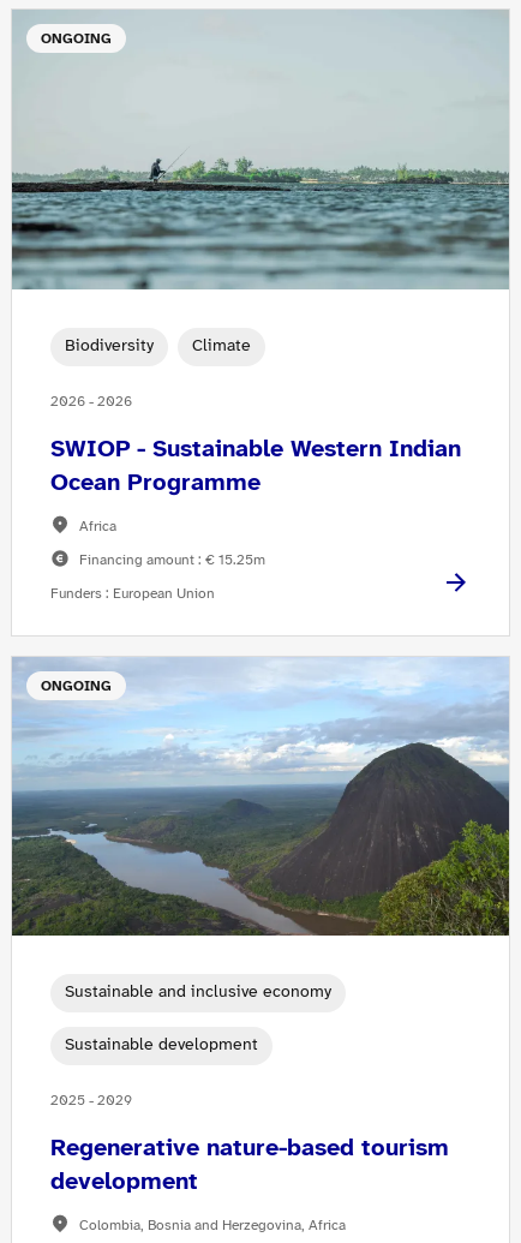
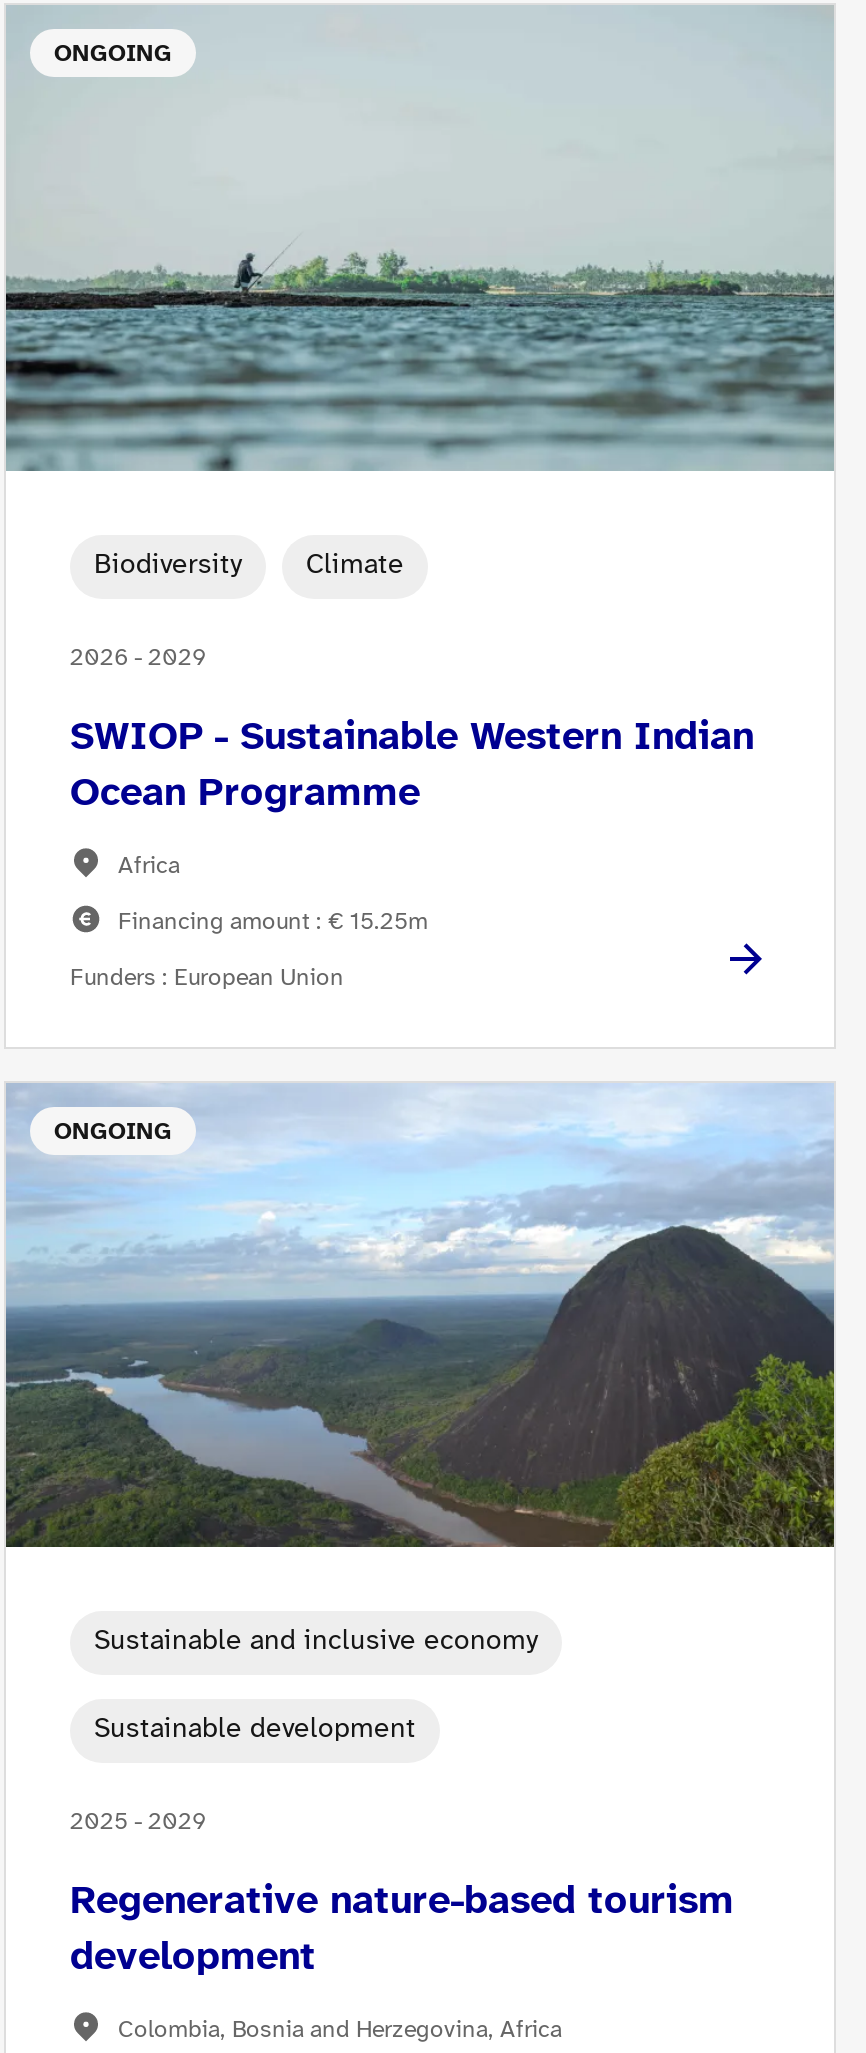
[50,393,132,409] 2026 - 2026 -> [70,644,206,670] 2026 - 2029

